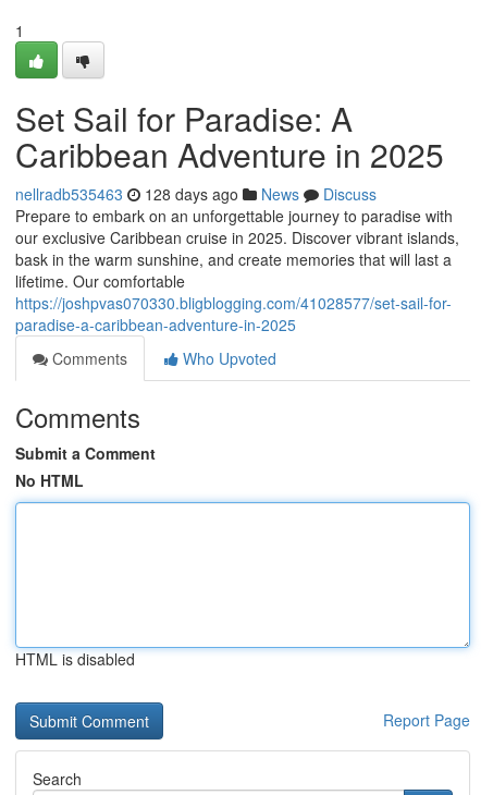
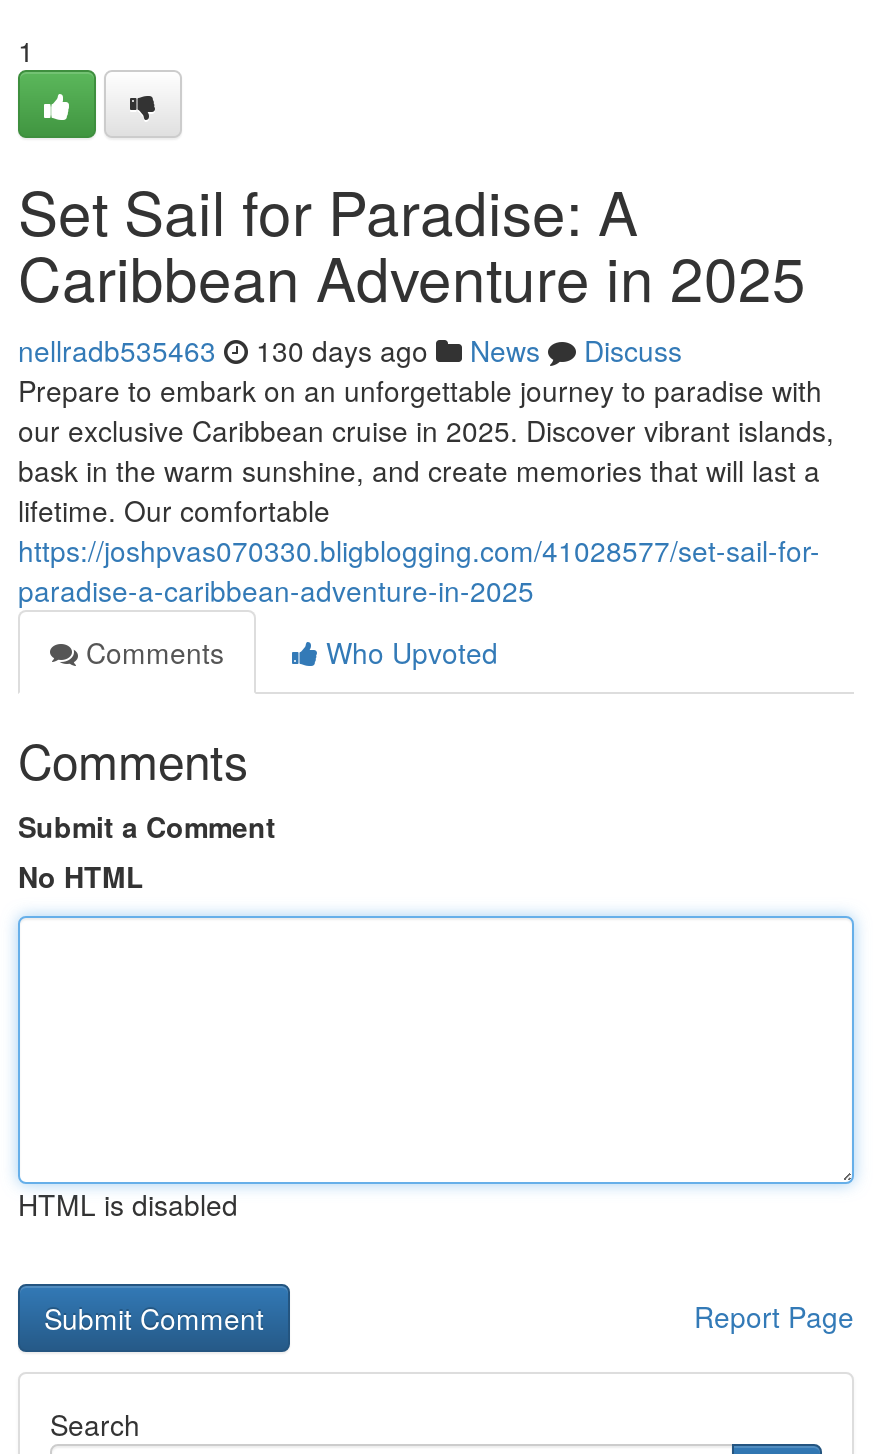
[15,183,377,205] nellradb535463 128 days ago News Discuss -> [18,330,682,370] nellradb535463 130 days ago News Discuss

